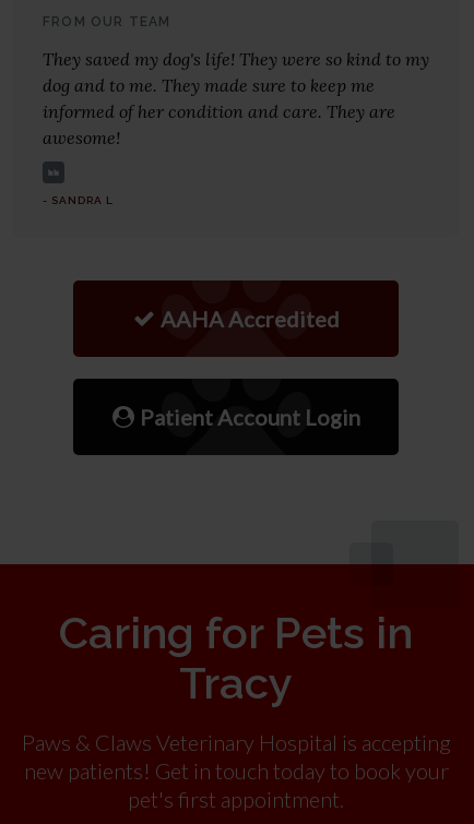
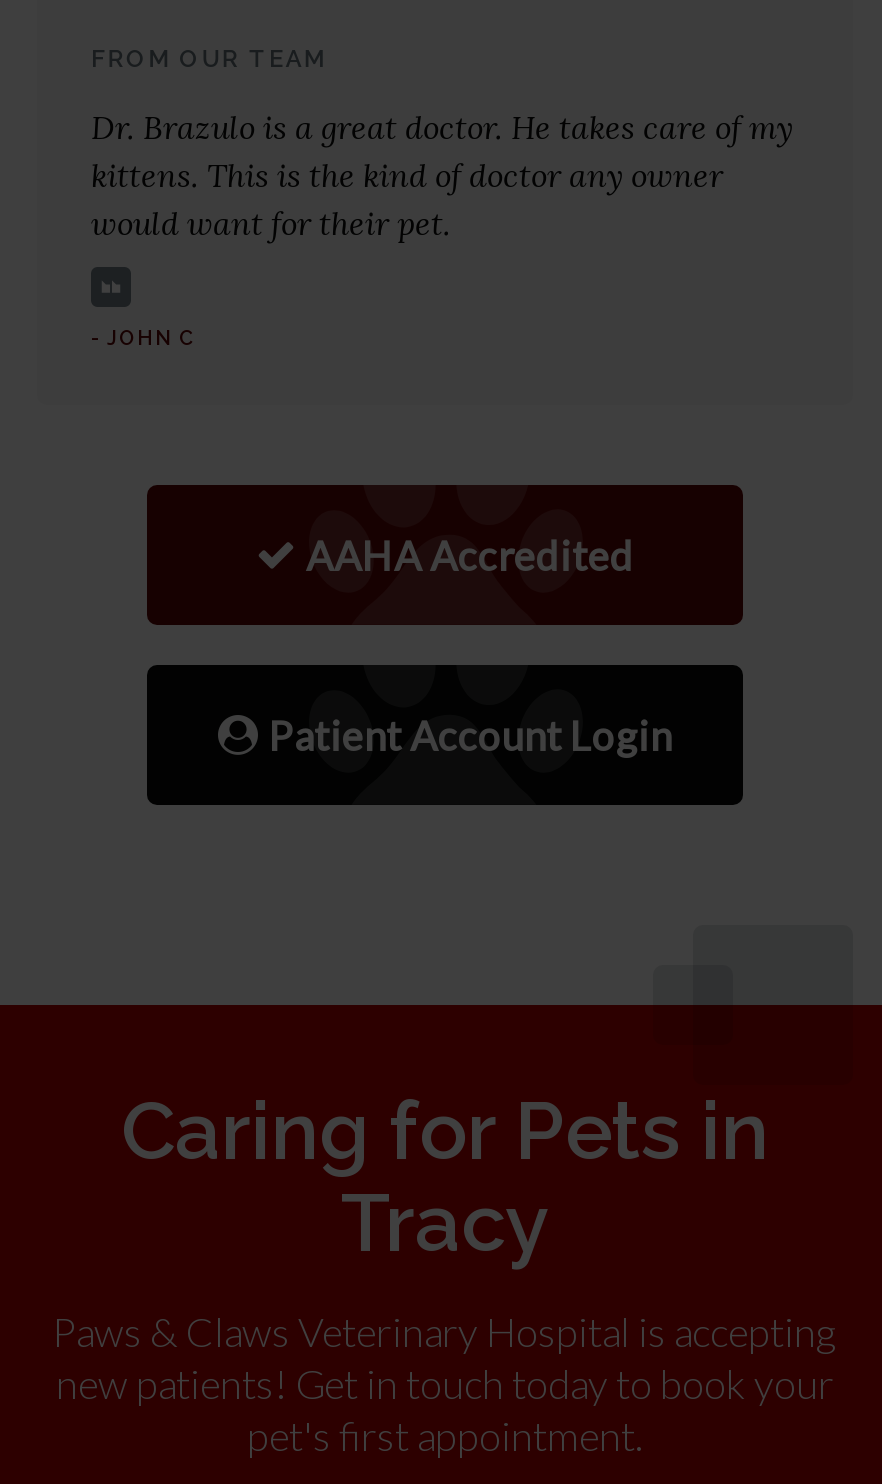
[43,48,429,149] They saved my dog's life! They were so kind to my | dog and to me. They made sure to keep me | informed of her condition and care. They are | awesome! -> [91,108,793,244] Dr. Brazulo is a great doctor. He takes care of my | kittens. This is the kind of doctor any owner | would want for their pet.
[43,195,114,207] - SANDRA L -> [91,328,195,350] - JOHN C

